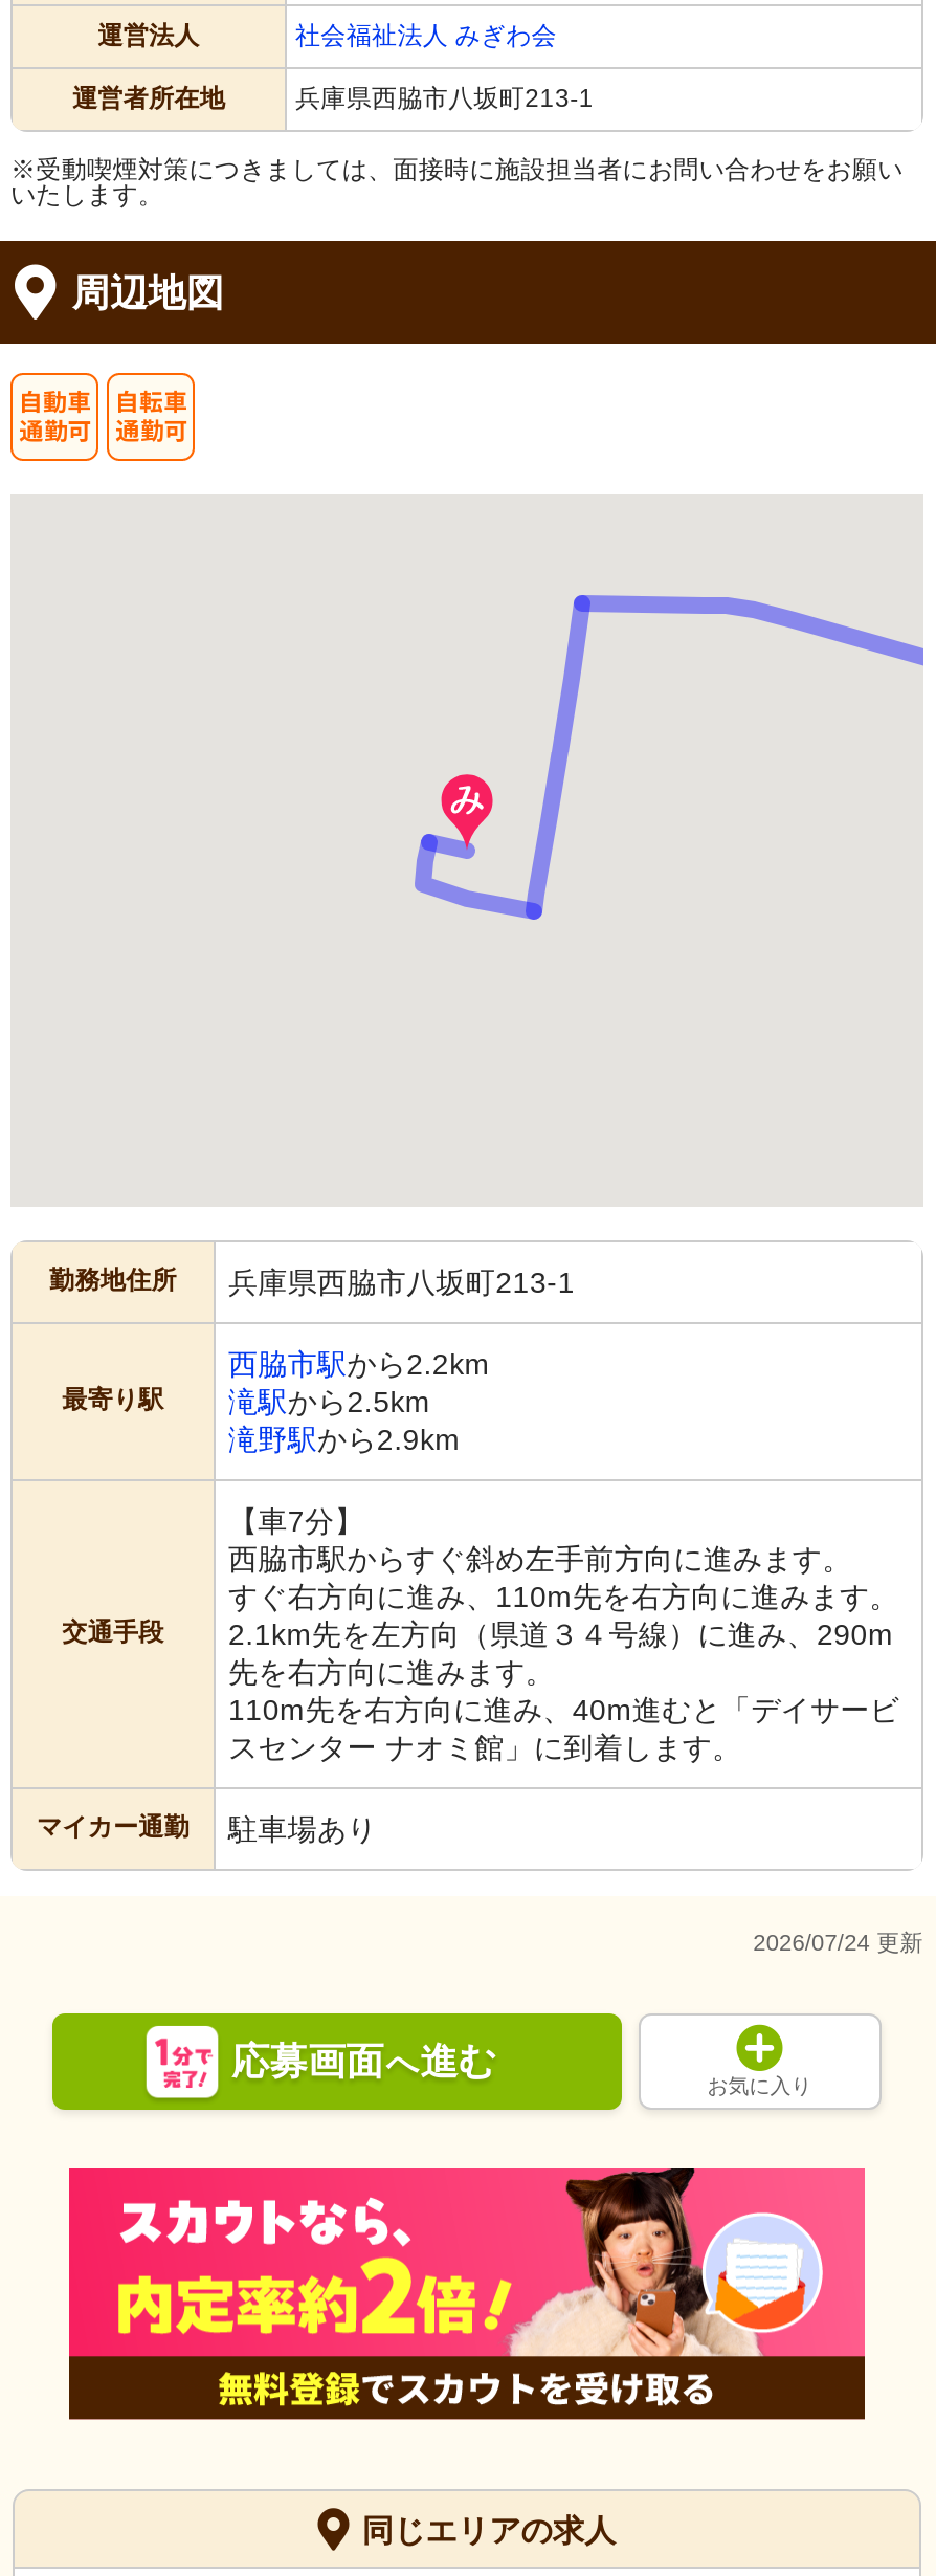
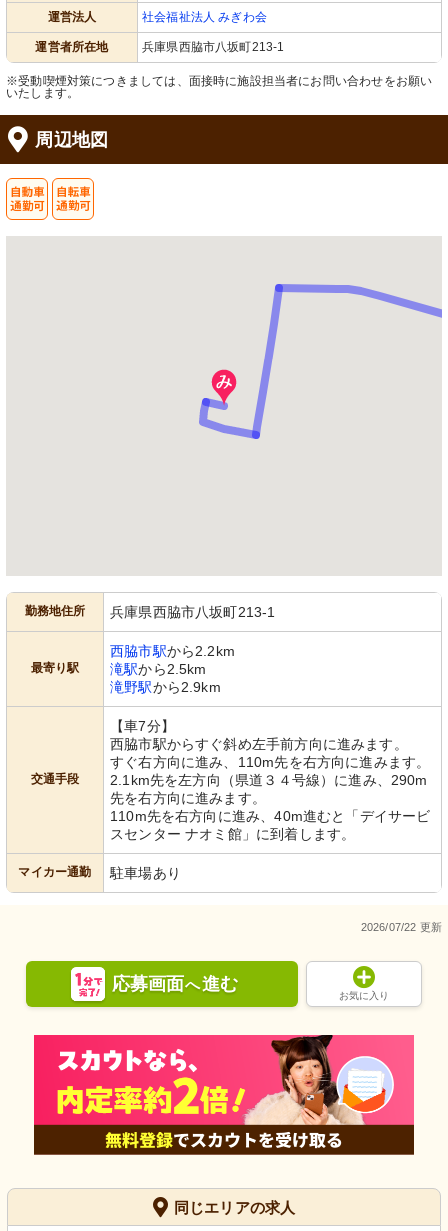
[753,1930,923,1955] 2026/07/24 更新 -> [361,921,442,933] 2026/07/22 更新

